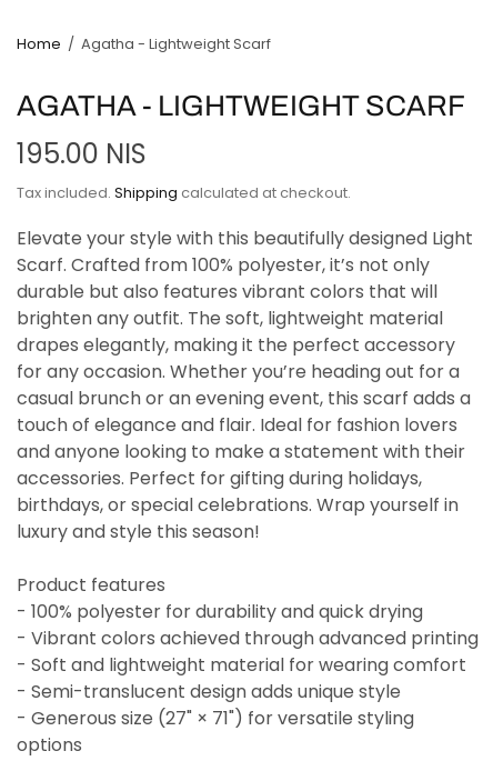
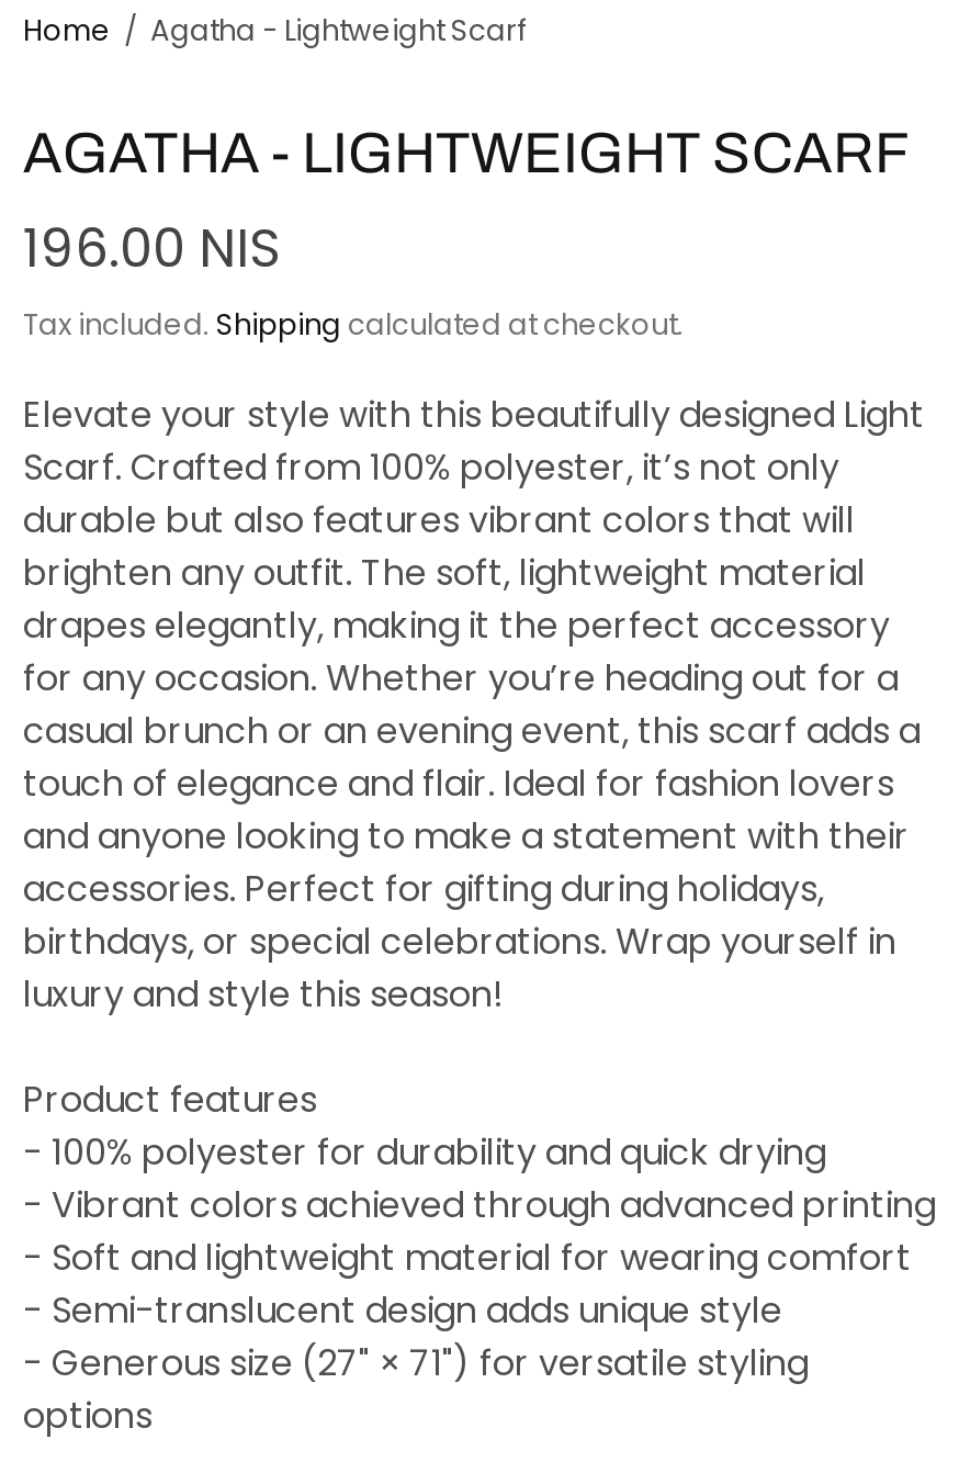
[17,136,147,172] 195.00 NIS -> [23,212,280,284] 196.00 NIS

